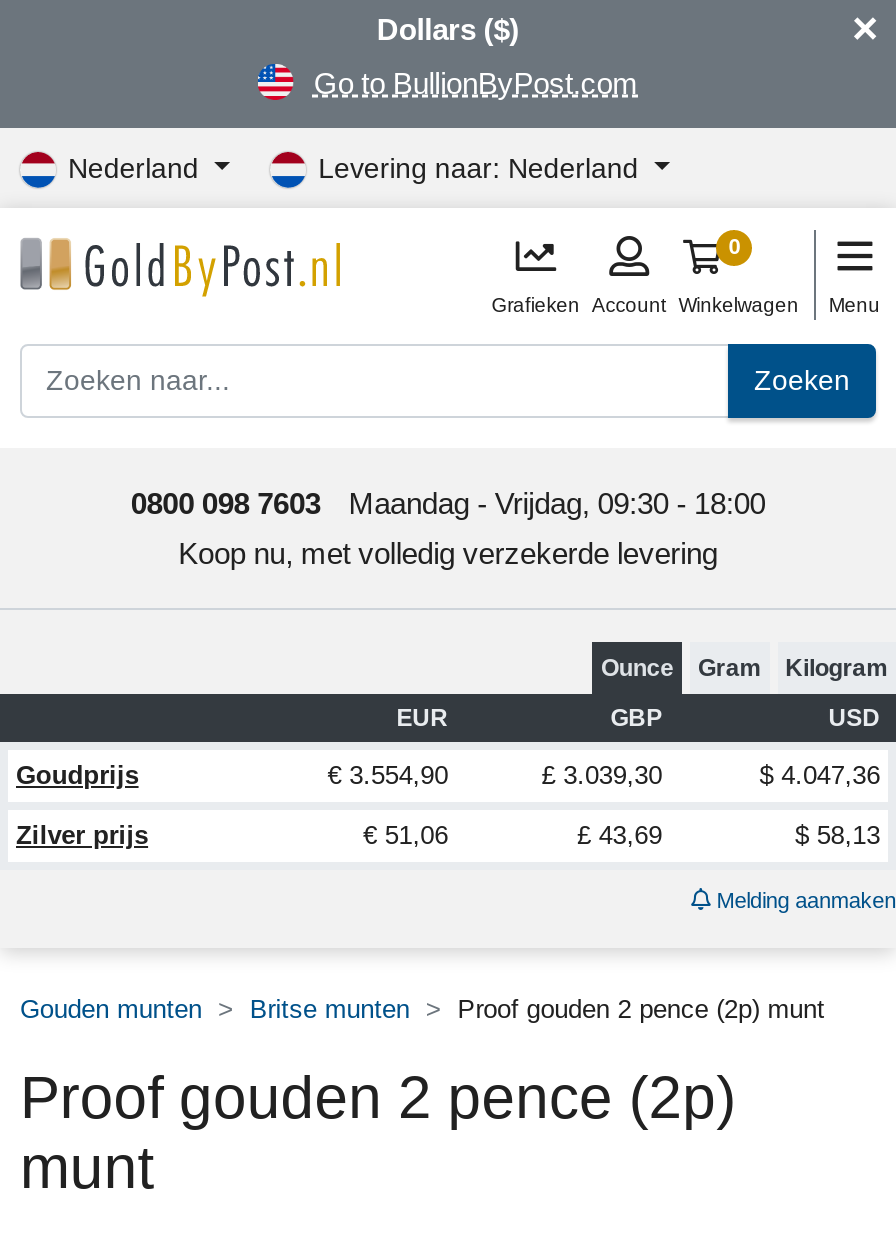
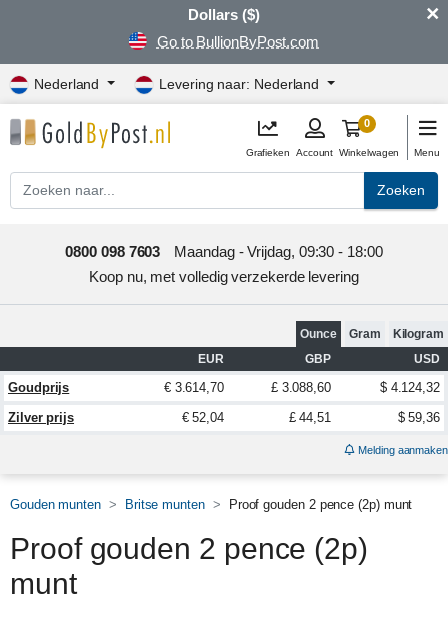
[328,761,448,791] € 3.554,90 -> [164,380,224,395] € 3.614,70
[542,761,662,791] £ 3.039,30 -> [271,380,331,395] £ 3.088,60
[760,761,880,791] $ 4.047,36 -> [380,380,440,395] $ 4.124,32
[363,821,448,851] € 51,06 -> [181,410,224,425] € 52,04
[577,821,662,851] £ 43,69 -> [288,410,331,425] £ 44,51
[795,821,880,851] $ 58,13 -> [397,410,440,425] $ 59,36

